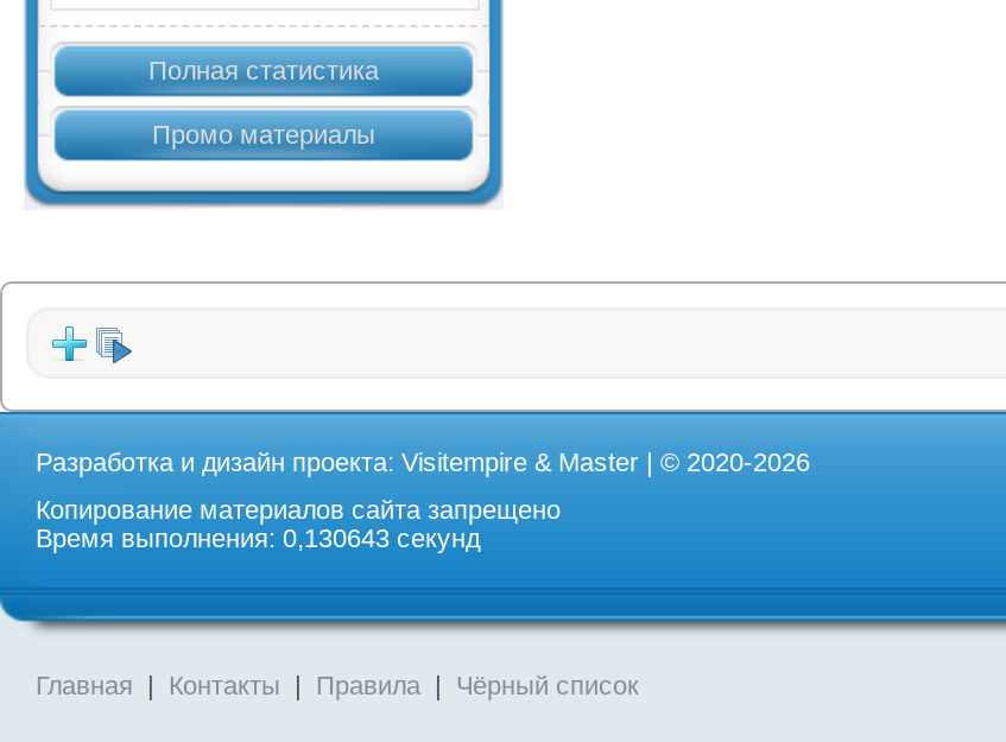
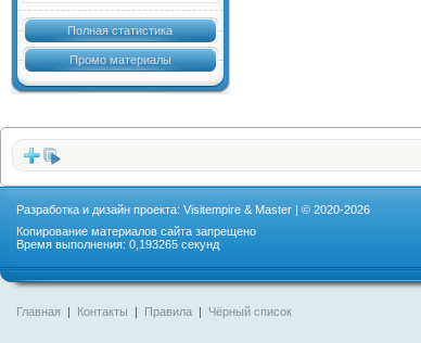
[36,524,480,552] Время выполнения: 0,130643 секунд -> [16,238,219,251] Время выполнения: 0,193265 секунд

